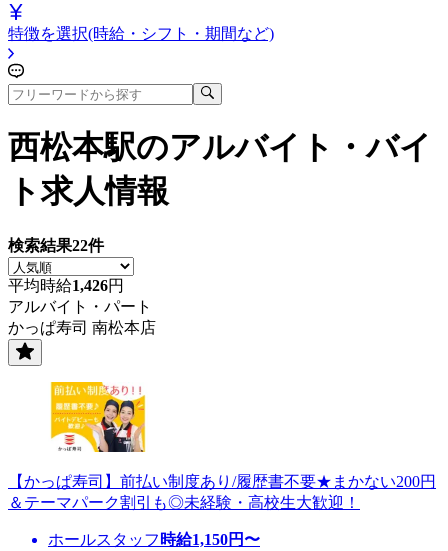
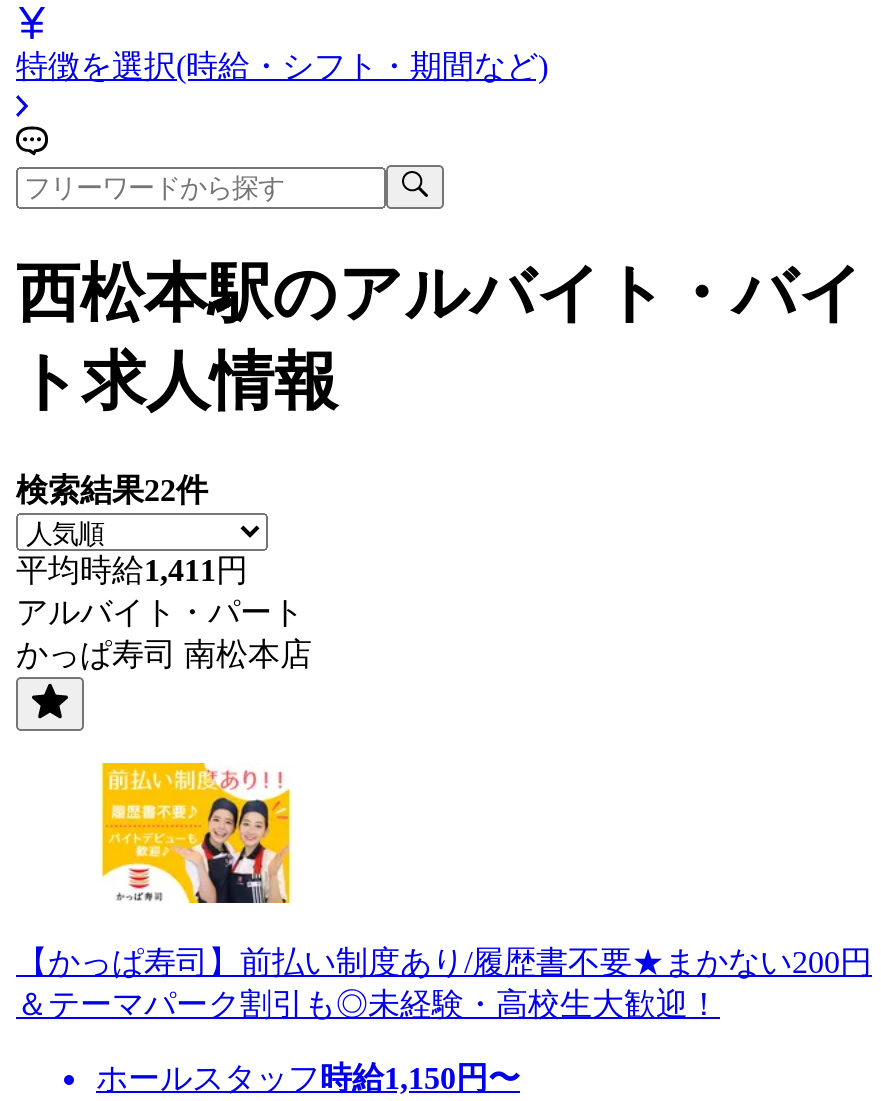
[8,277,124,294] 平均時給1,426円 -> [16,553,248,587] 平均時給1,411円

